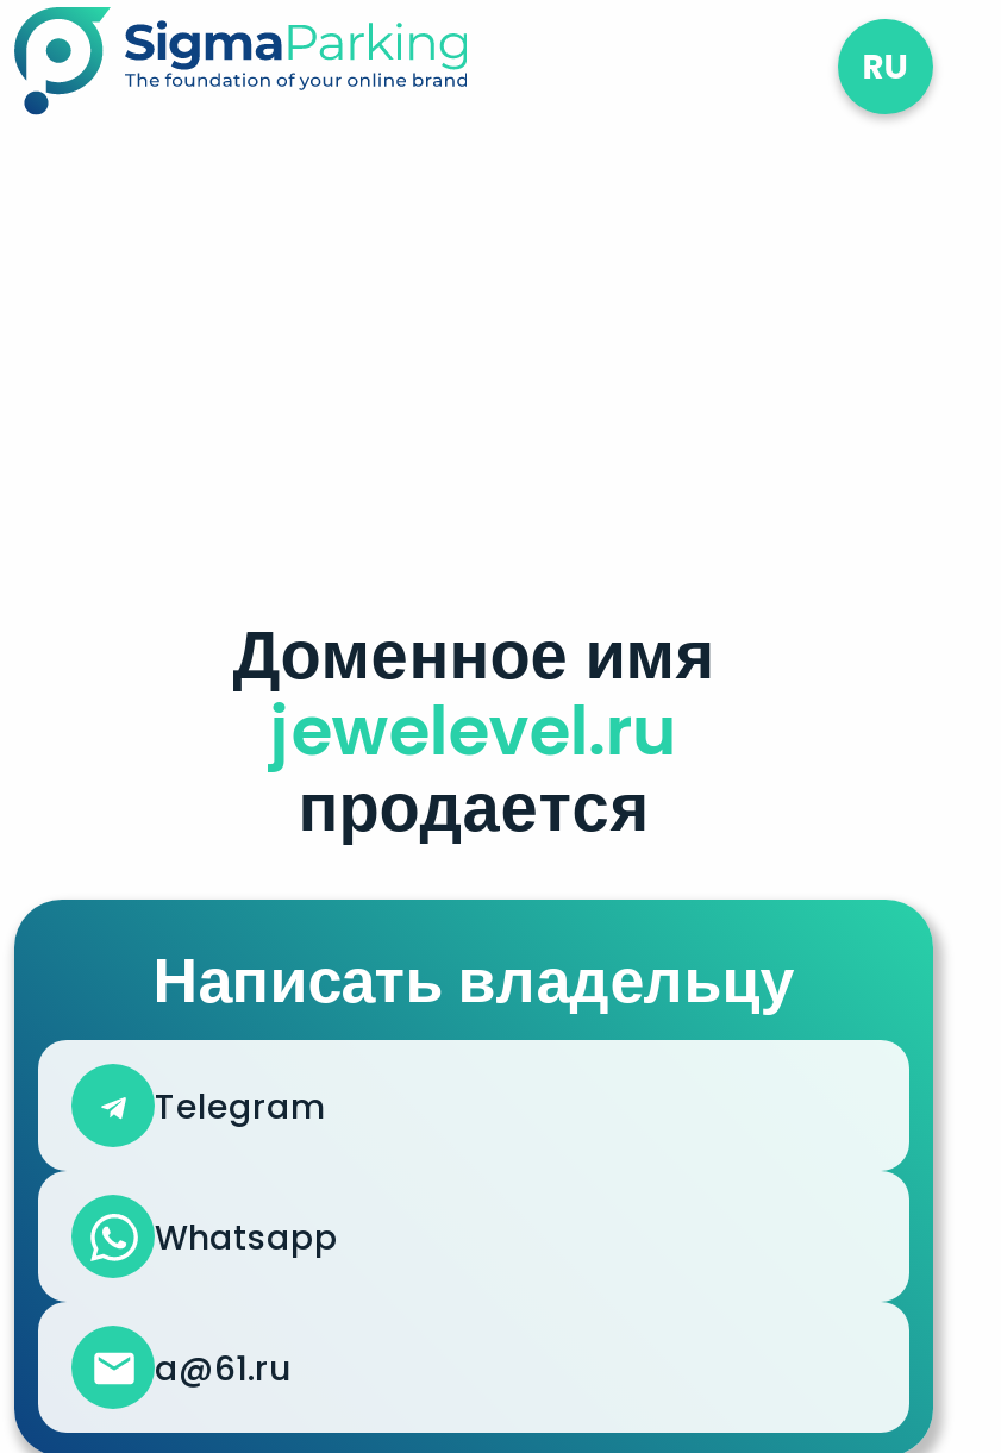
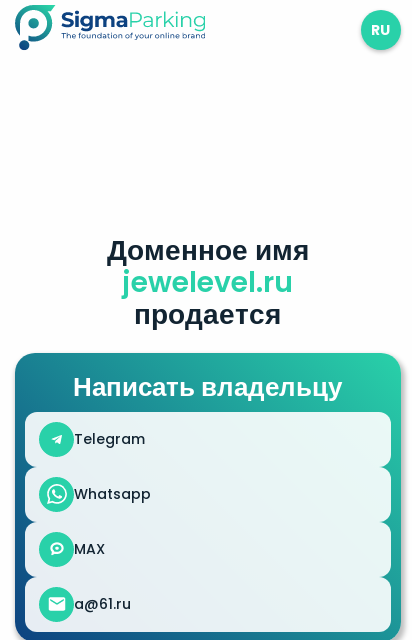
moved [153,607,793,1260] -> [73,230,342,504]: Доменное имя | jewelevel.ru | продается | Написать владельцу | Telegram | Whatsapp
none -> [74,539,105,559] MAX

